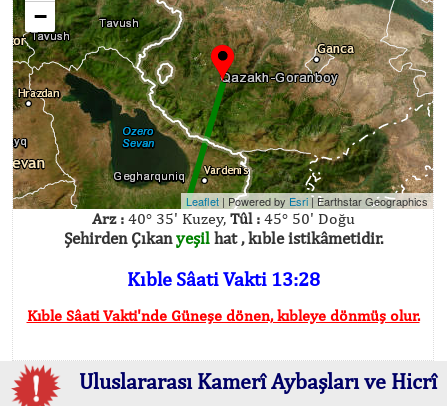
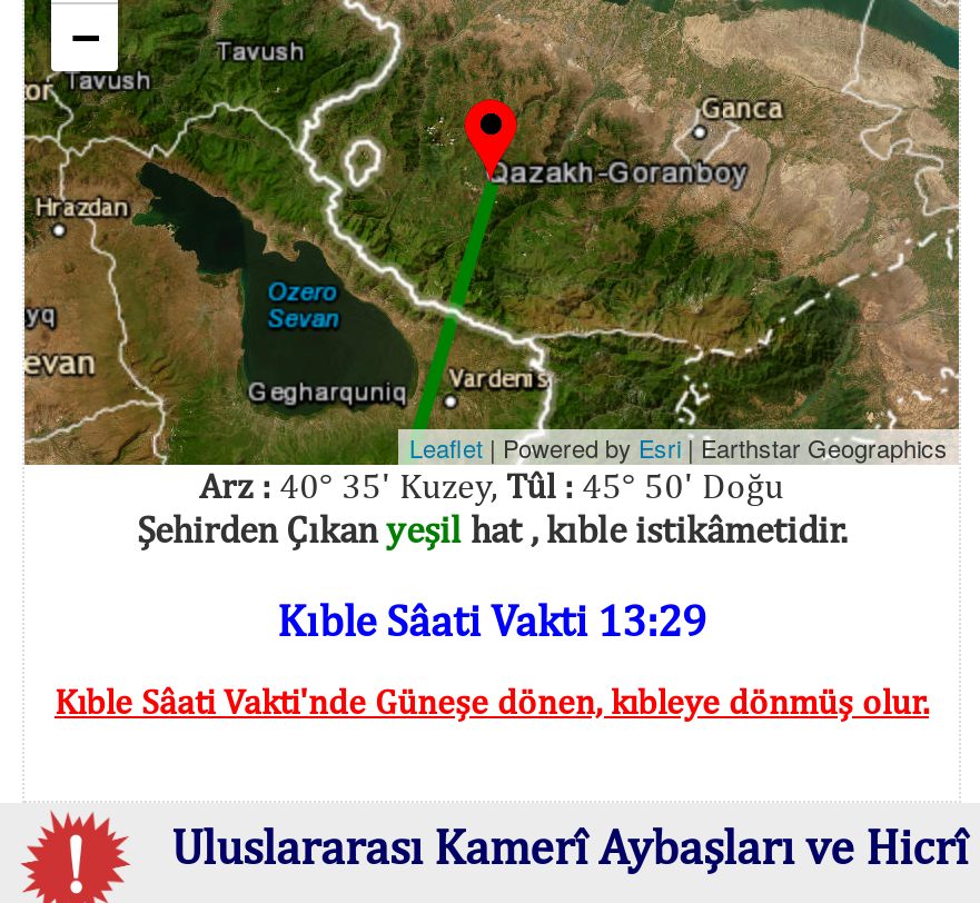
[126,267,319,290] Kıble Sâati Vakti 13:28 -> [277,593,706,644] Kıble Sâati Vakti 13:29

